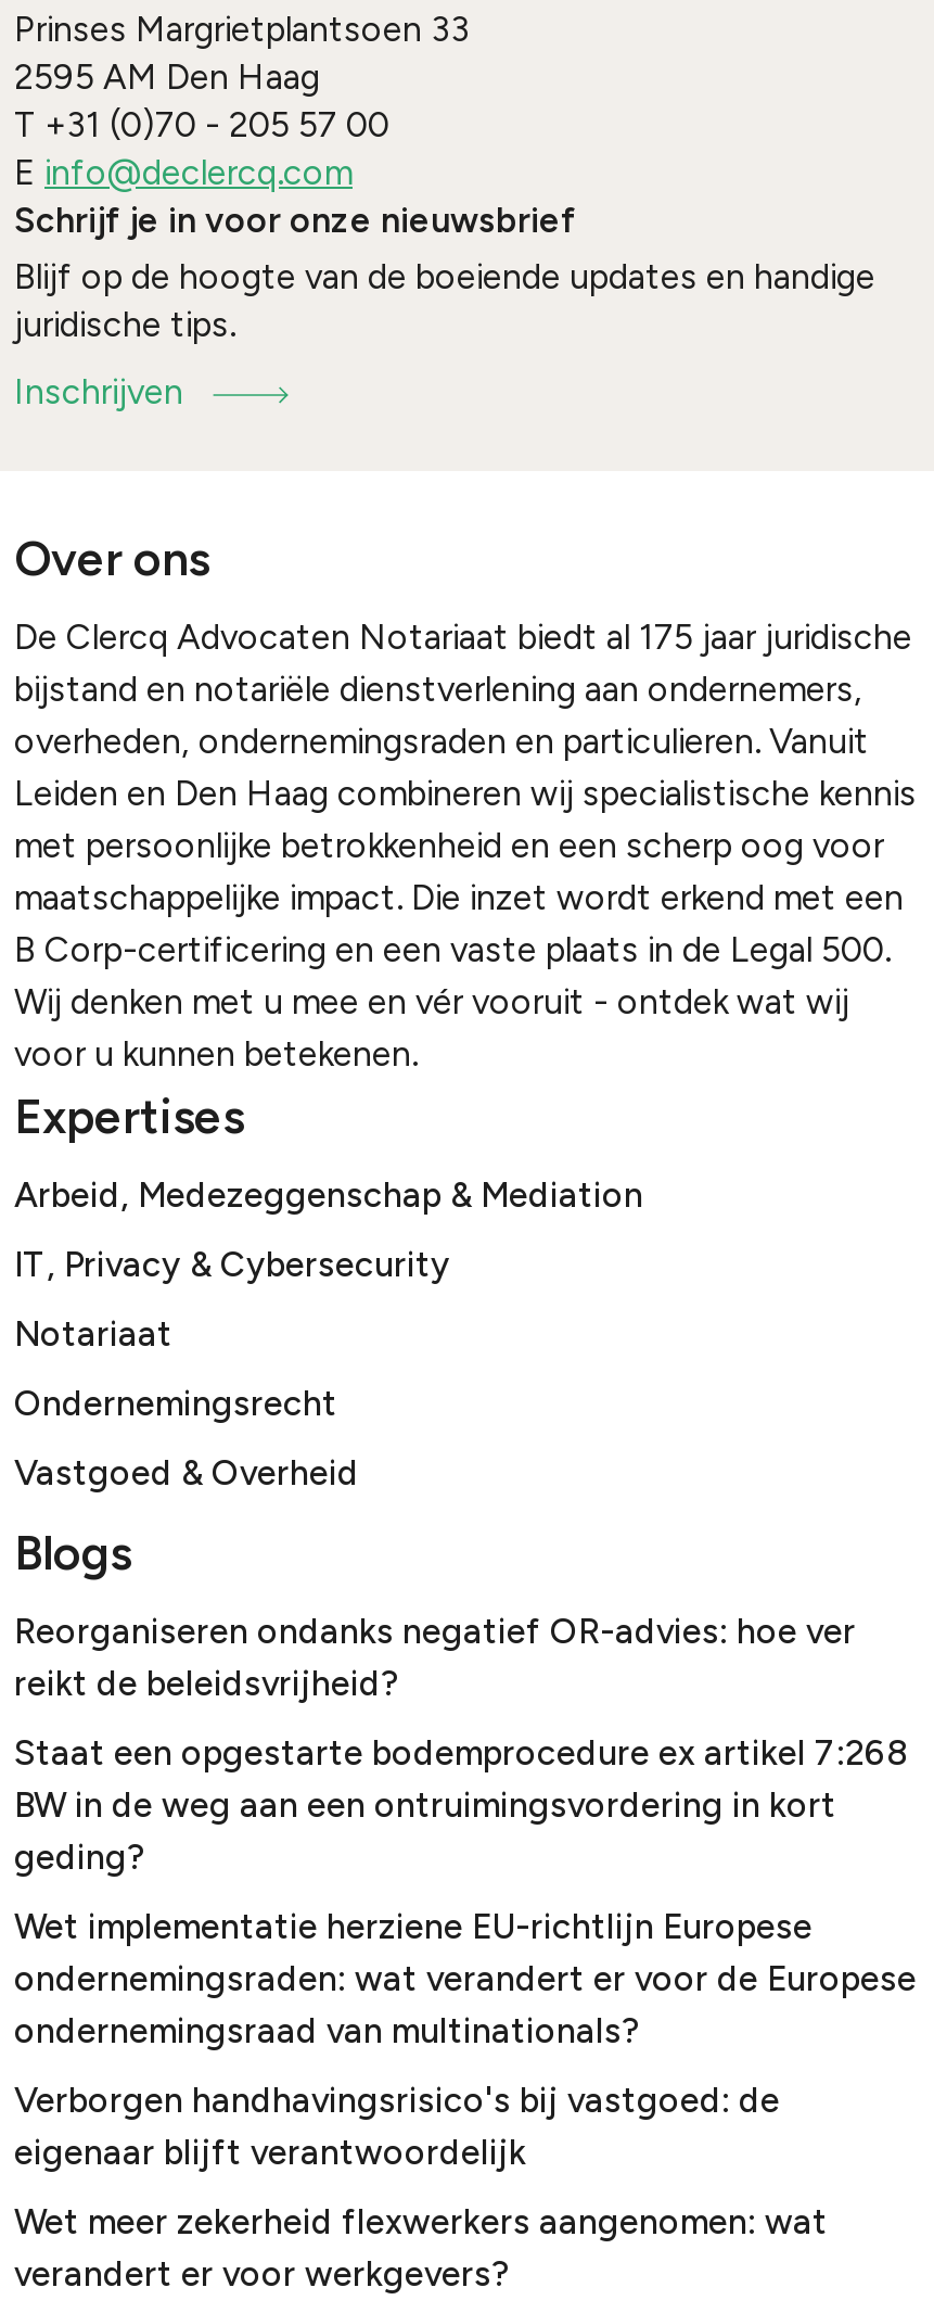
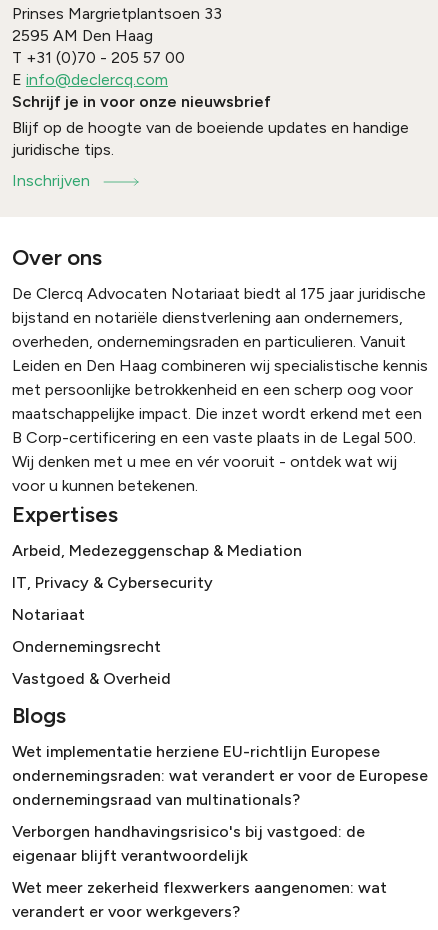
[14,1611,908,1878] Reorganiseren ondanks negatief OR-advies: hoe ver | reikt de beleidsvrijheid? | Staat een opgestarte bodemprocedure ex artikel 7:268 | BW in de weg aan een ontruimingsvordering in kort | geding? -> none

